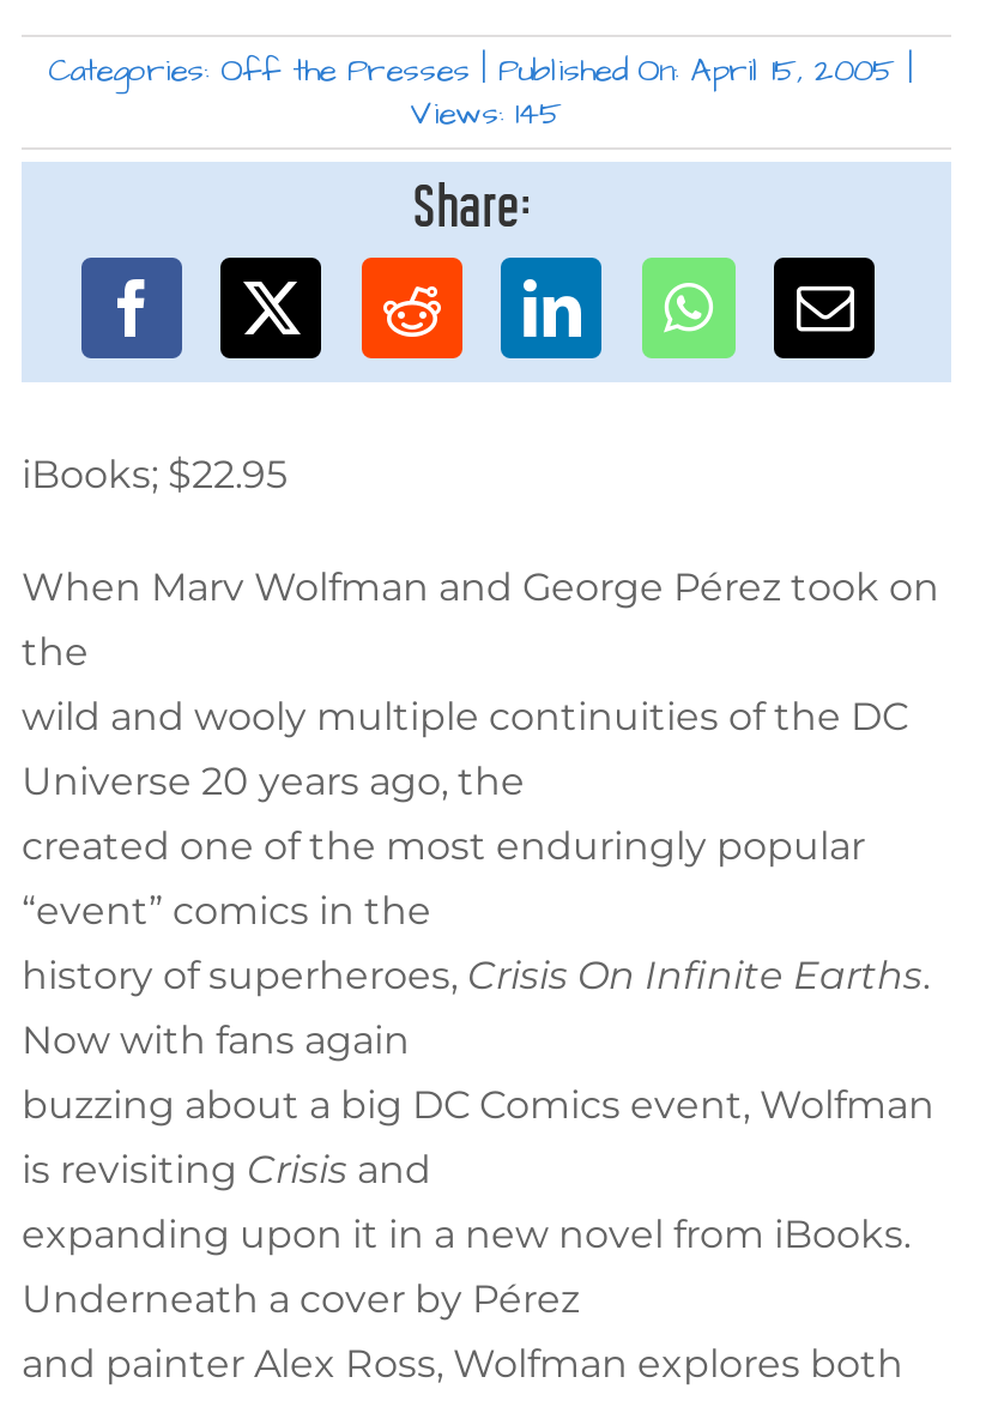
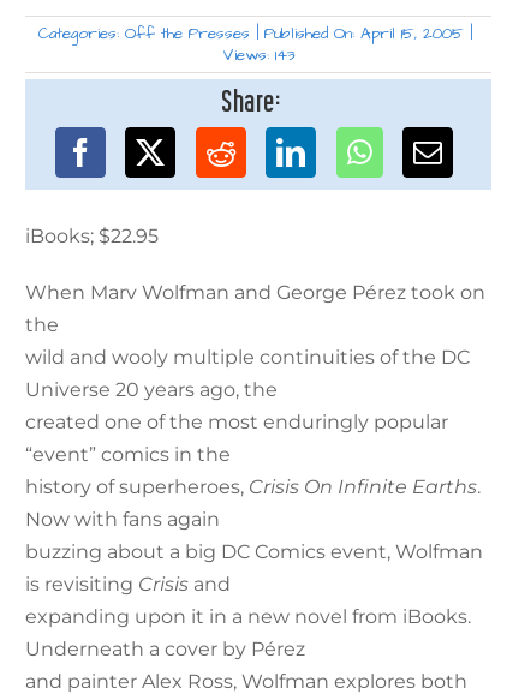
[410,92,563,135] Views: 145 -> [222,44,294,66] Views: 143

